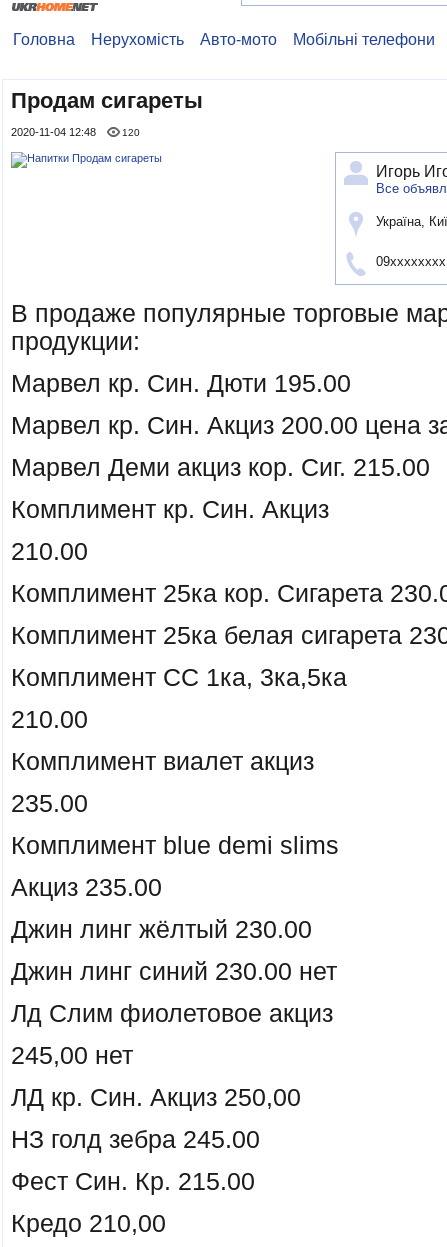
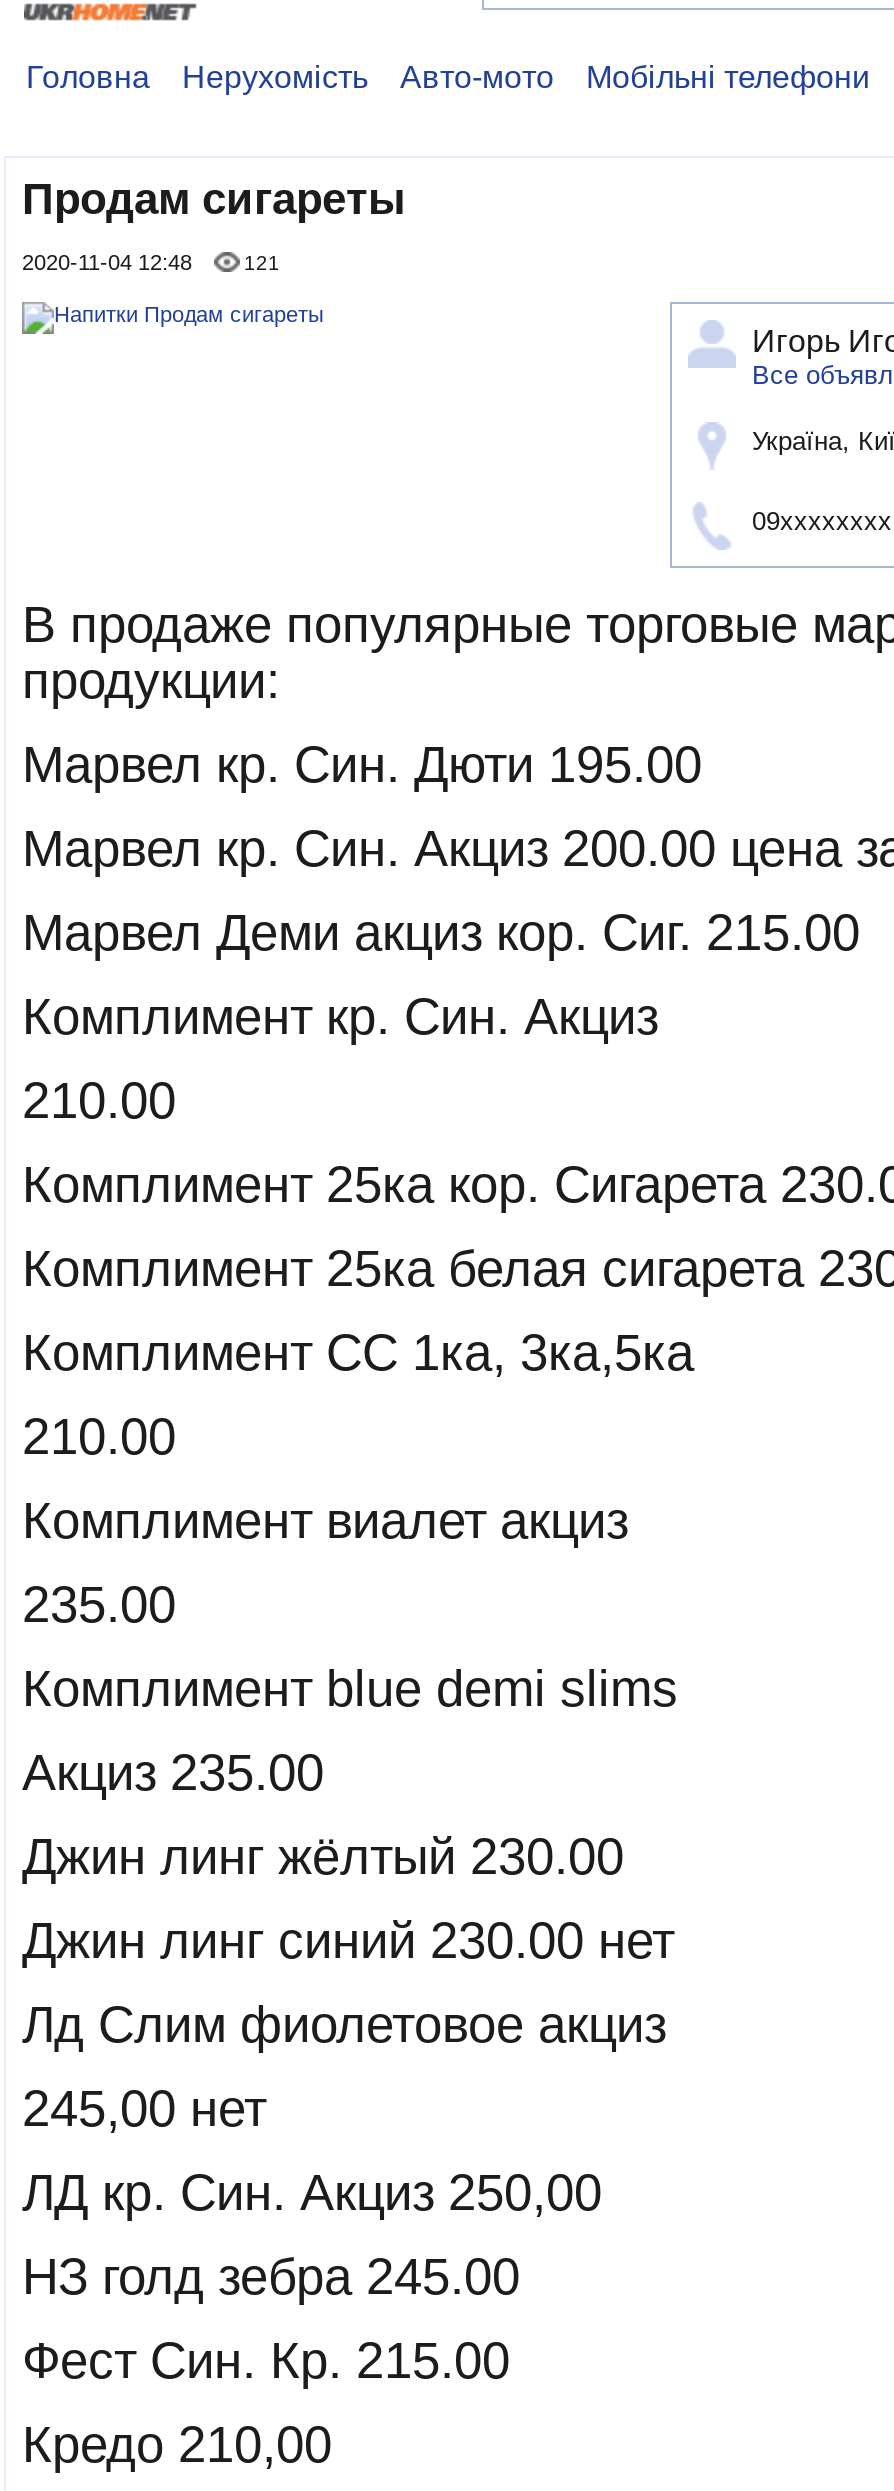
[122,127,140,138] 120 -> [244,252,280,274] 121

